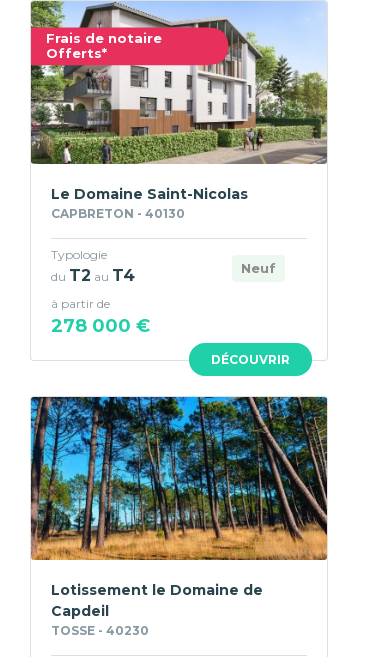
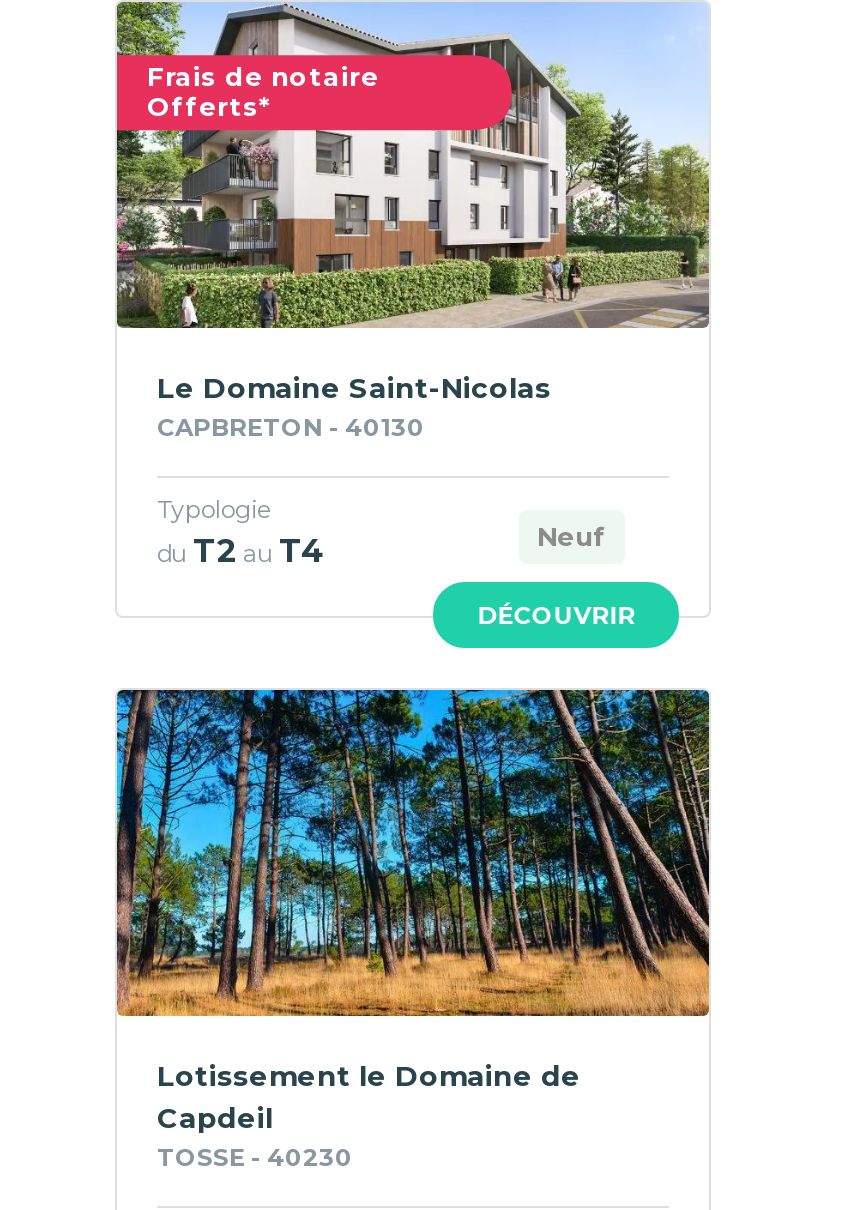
[51,296,150,337] à partir de | 278 000 € -> none

